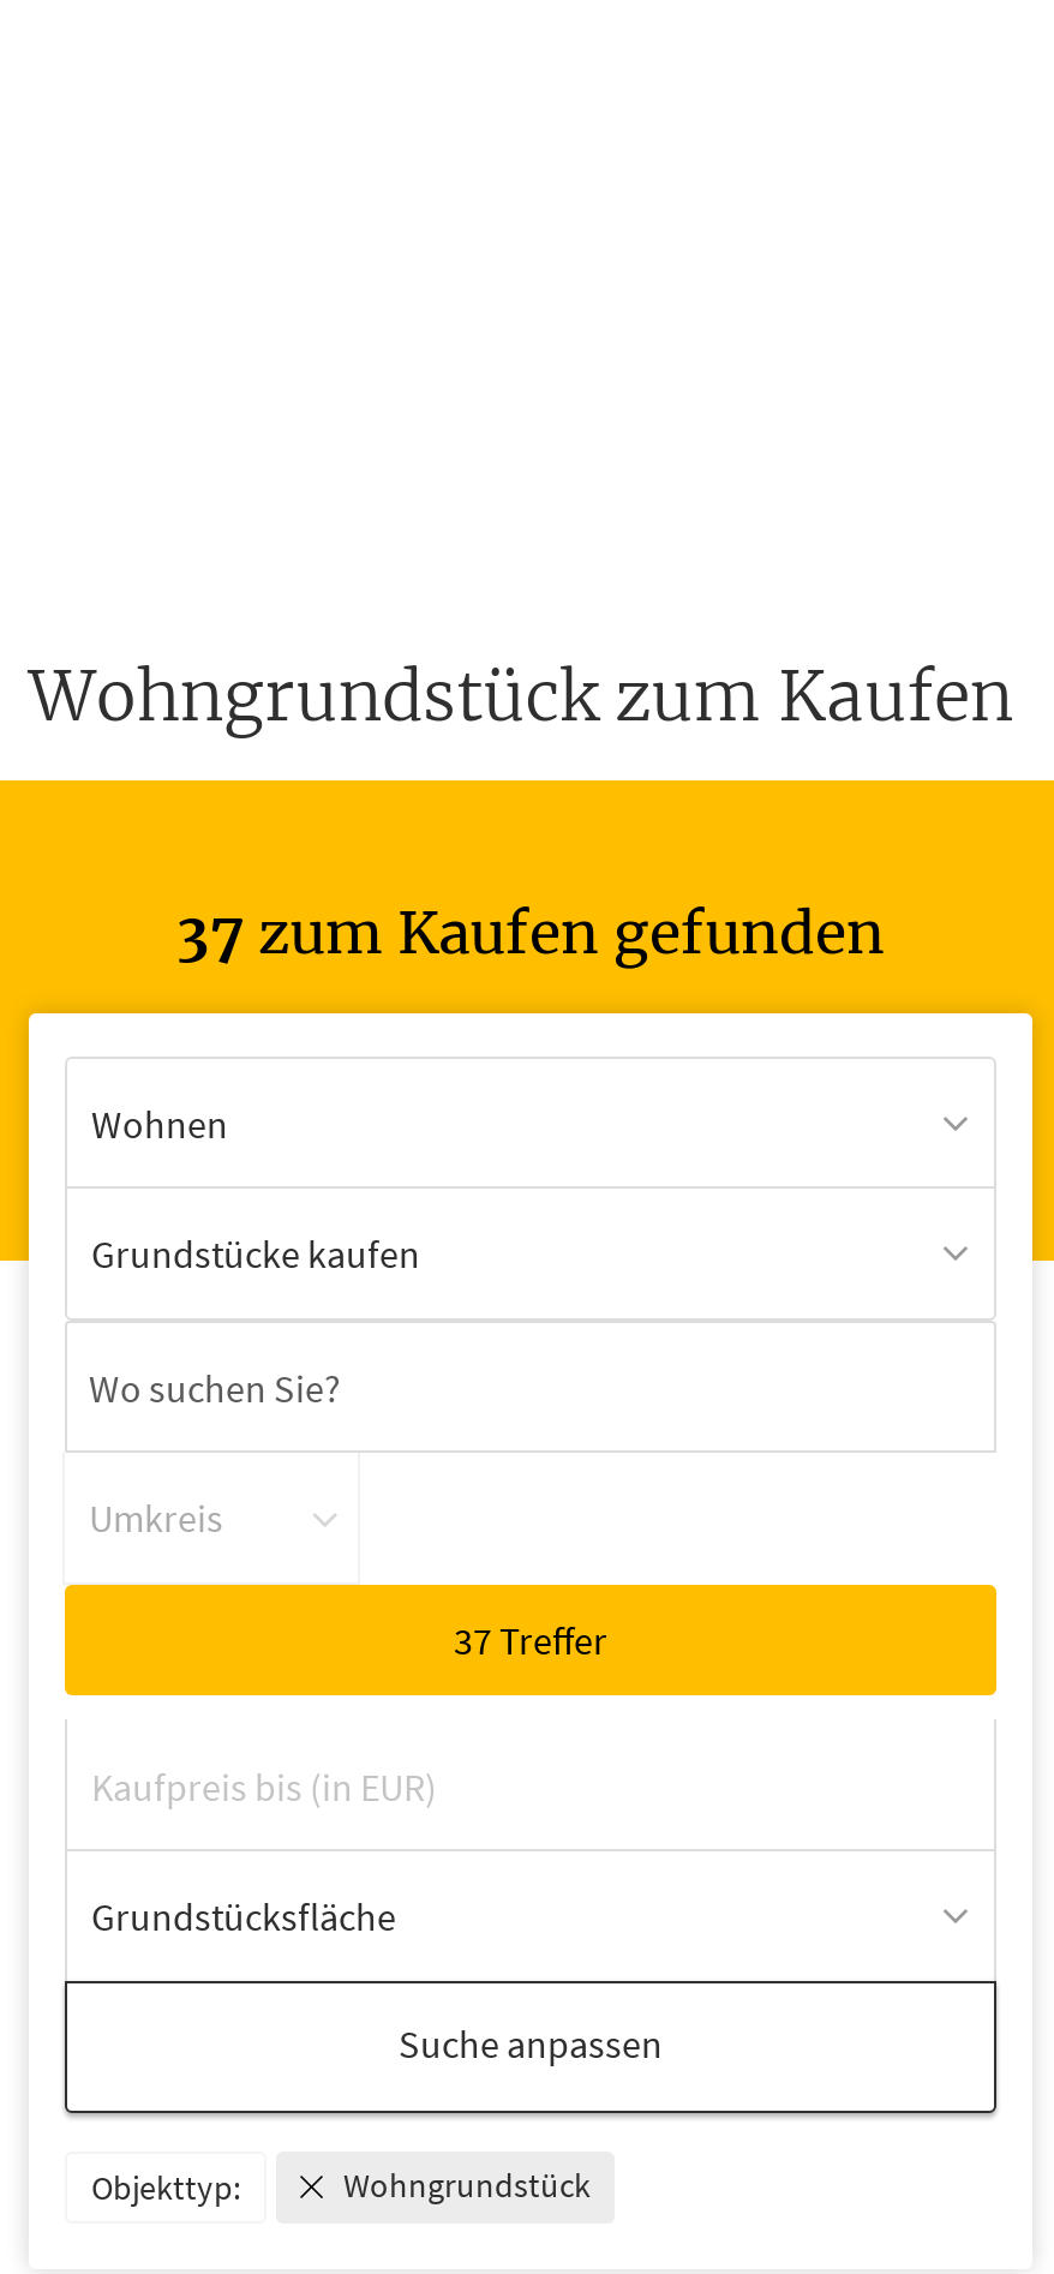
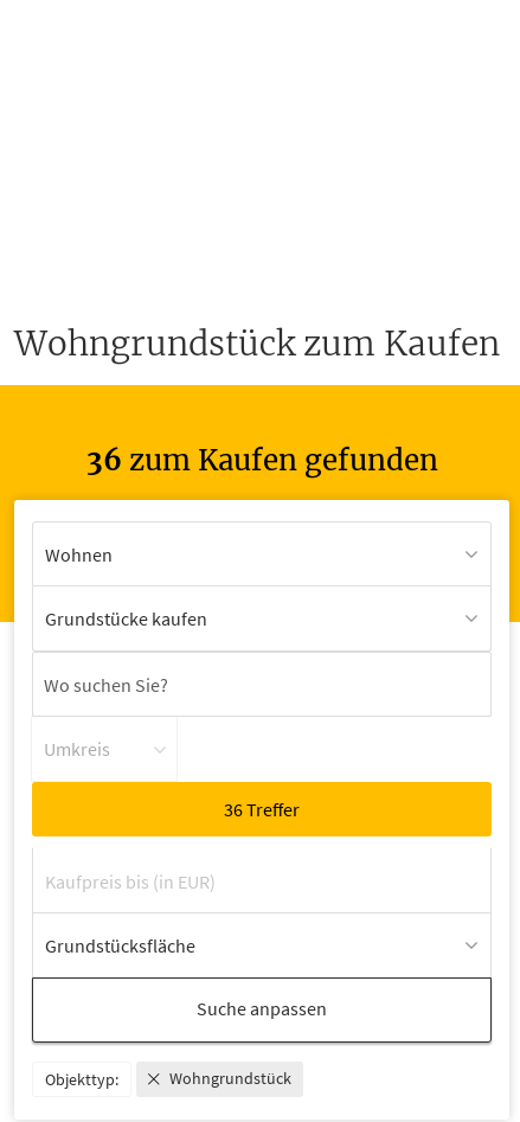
[176,896,885,970] 37 zum Kaufen gefunden -> [86,442,438,479] 36 zum Kaufen gefunden

